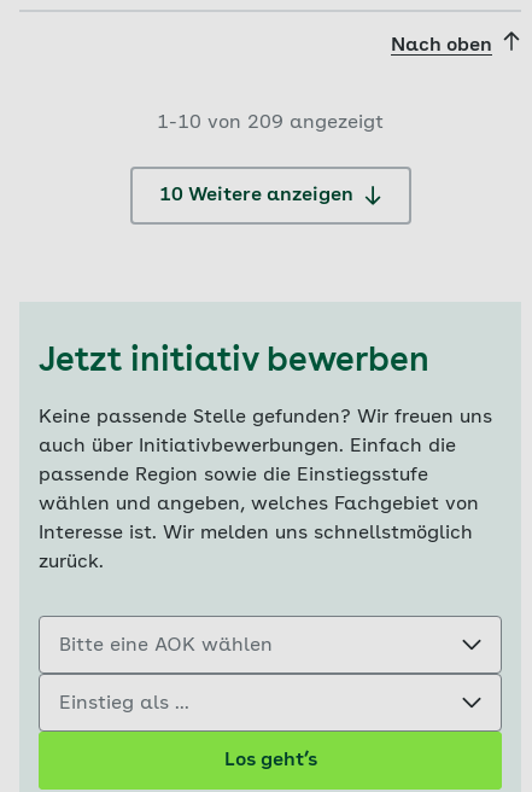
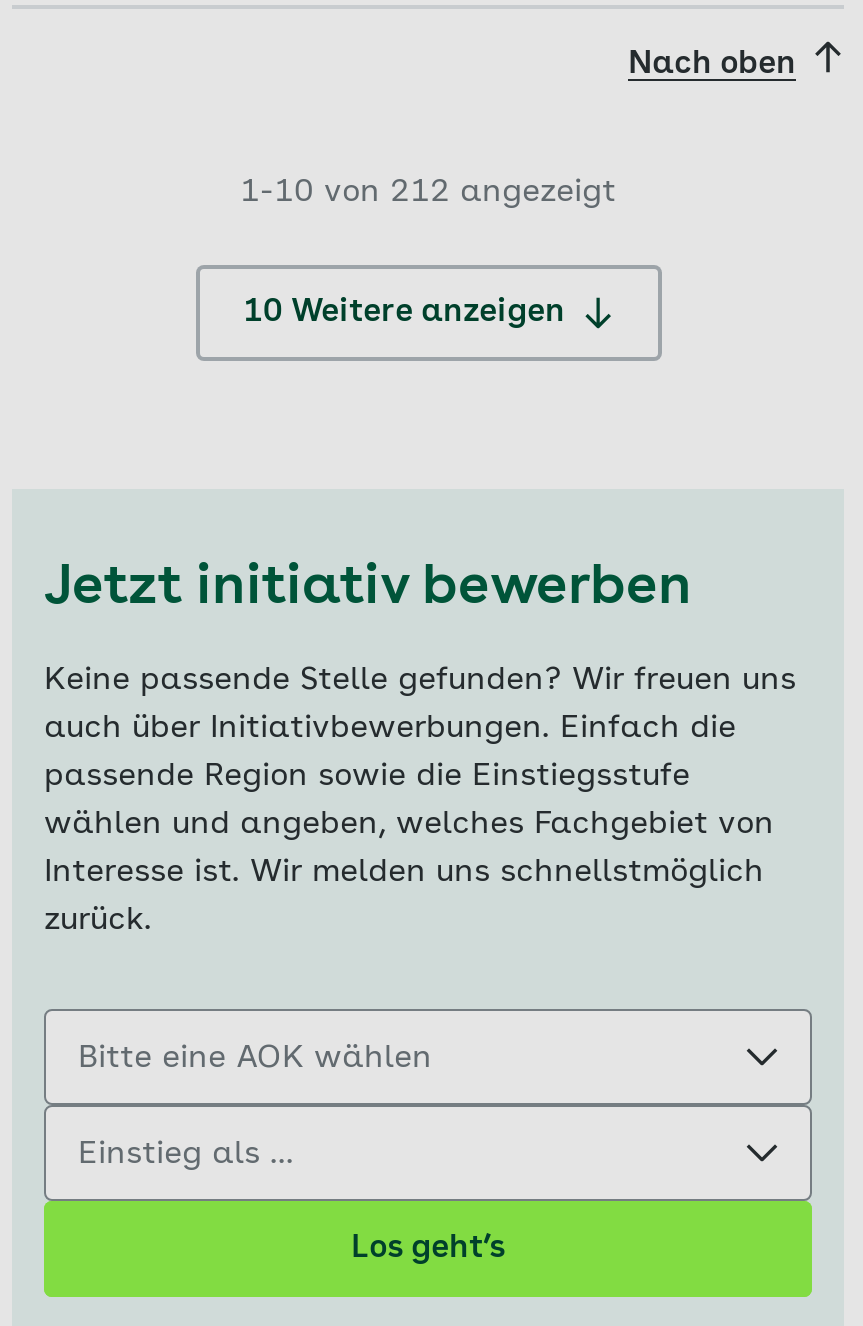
[157,113,384,133] 1-10 von 209 angezeigt -> [240,177,616,209] 1-10 von 212 angezeigt

